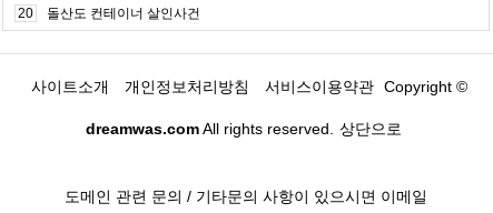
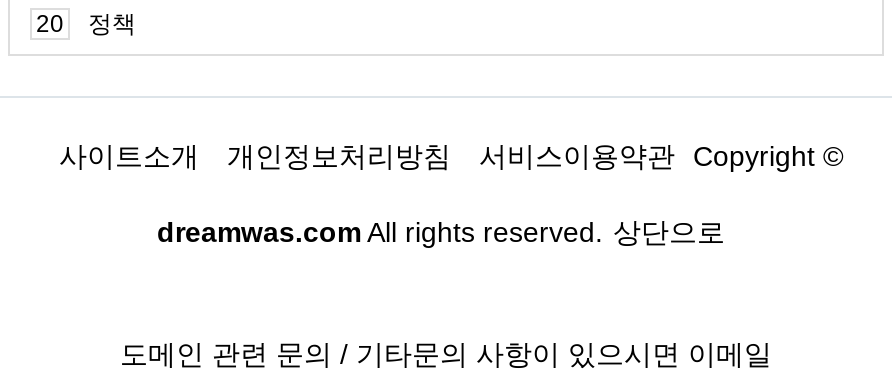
[47,6,200,21] 돌산도 컨테이너 살인사건 -> [88,10,136,38] 정책

